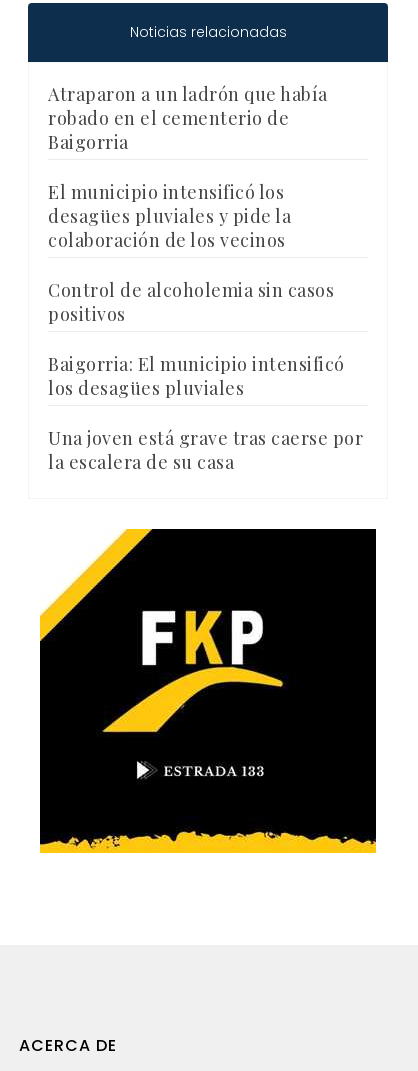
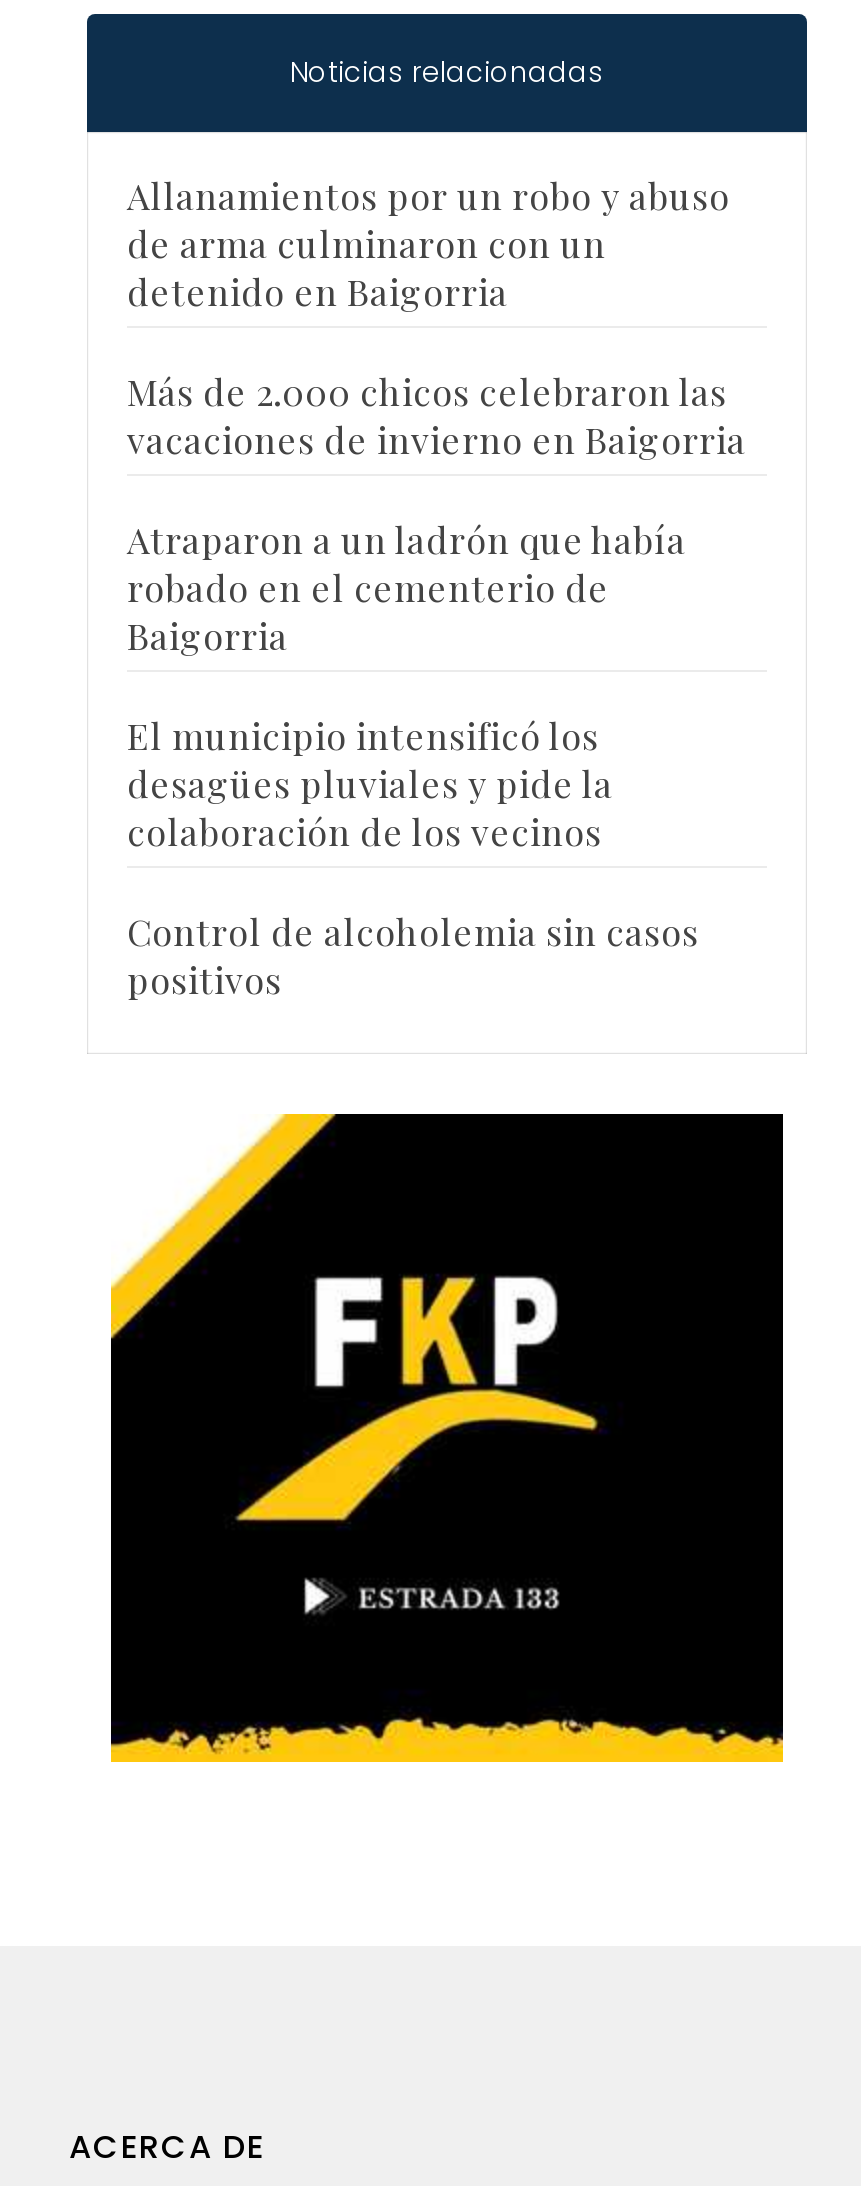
none -> [127,172,746,464] Allanamientos por un robo y abuso | de arma culminaron con un | detenido en Baigorria | Más de 2.000 chicos celebraron las | vacaciones de invierno en Baigorria
moved [48,82,334,326] -> [127,516,699,1004]: Atraparon a un ladrón que había | robado en el cementerio de | Baigorria | El municipio intensificó los | desagües pluviales y pide la | colaboración de los vecinos | Control de alcoholemia sin casos | positivos
[48,352,363,474] Baigorria: El municipio intensificó | los desagües pluviales | Una joven está grave tras caerse por | la escalera de su casa -> none

